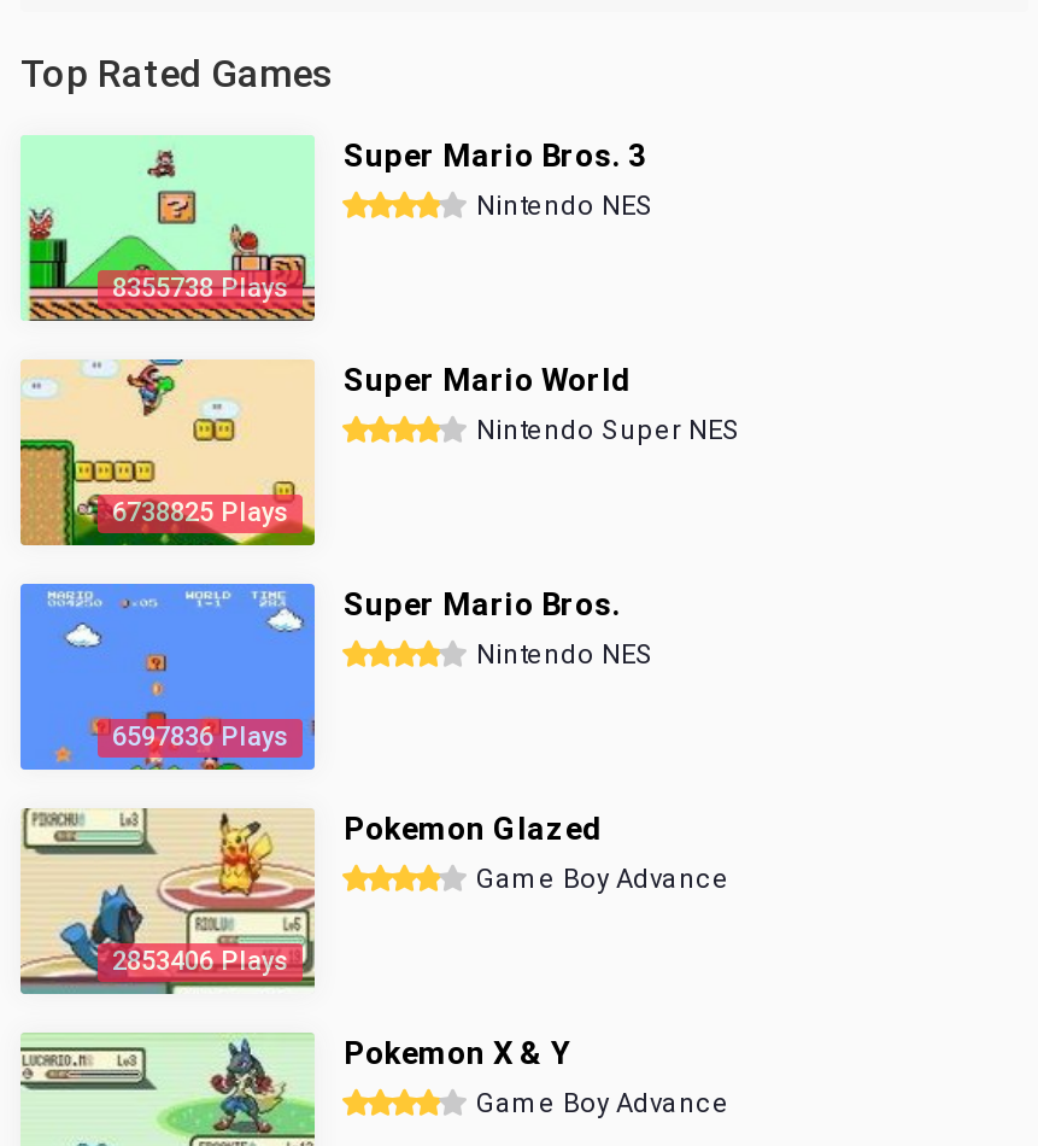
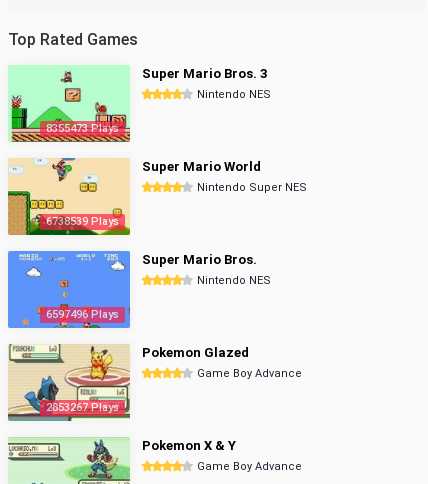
[112,273,288,304] 8355738 Plays -> [46,122,119,135] 8355473 Plays
[112,497,288,528] 6738825 Plays -> [46,215,119,228] 6738539 Plays
[112,721,288,753] 6597836 Plays -> [46,308,119,321] 6597496 Plays
[112,946,288,977] 2853406 Plays -> [46,401,119,414] 2853267 Plays

